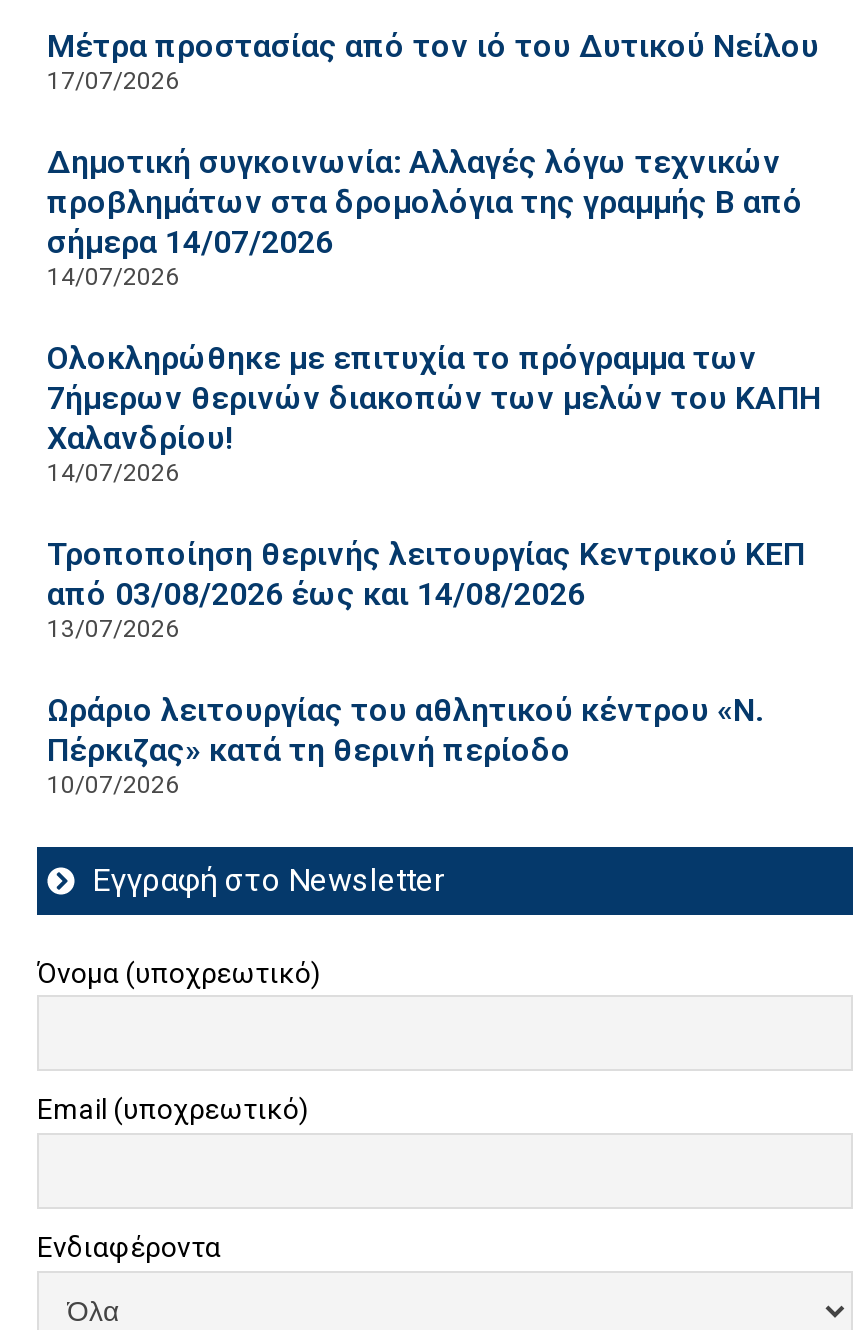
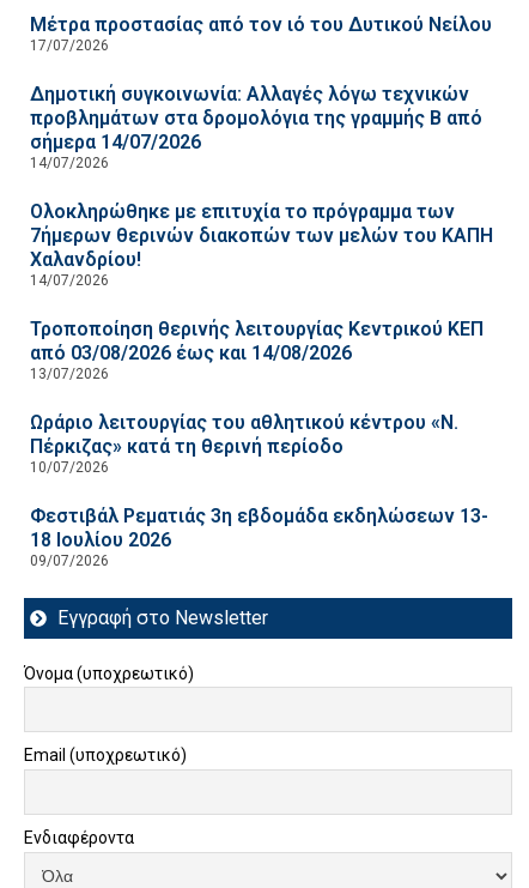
none -> [30,504,488,569] Φεστιβάλ Ρεματιάς 3η εβδομάδα εκδηλώσεων 13- | 18 Ιουλίου 2026 | 09/07/2026

